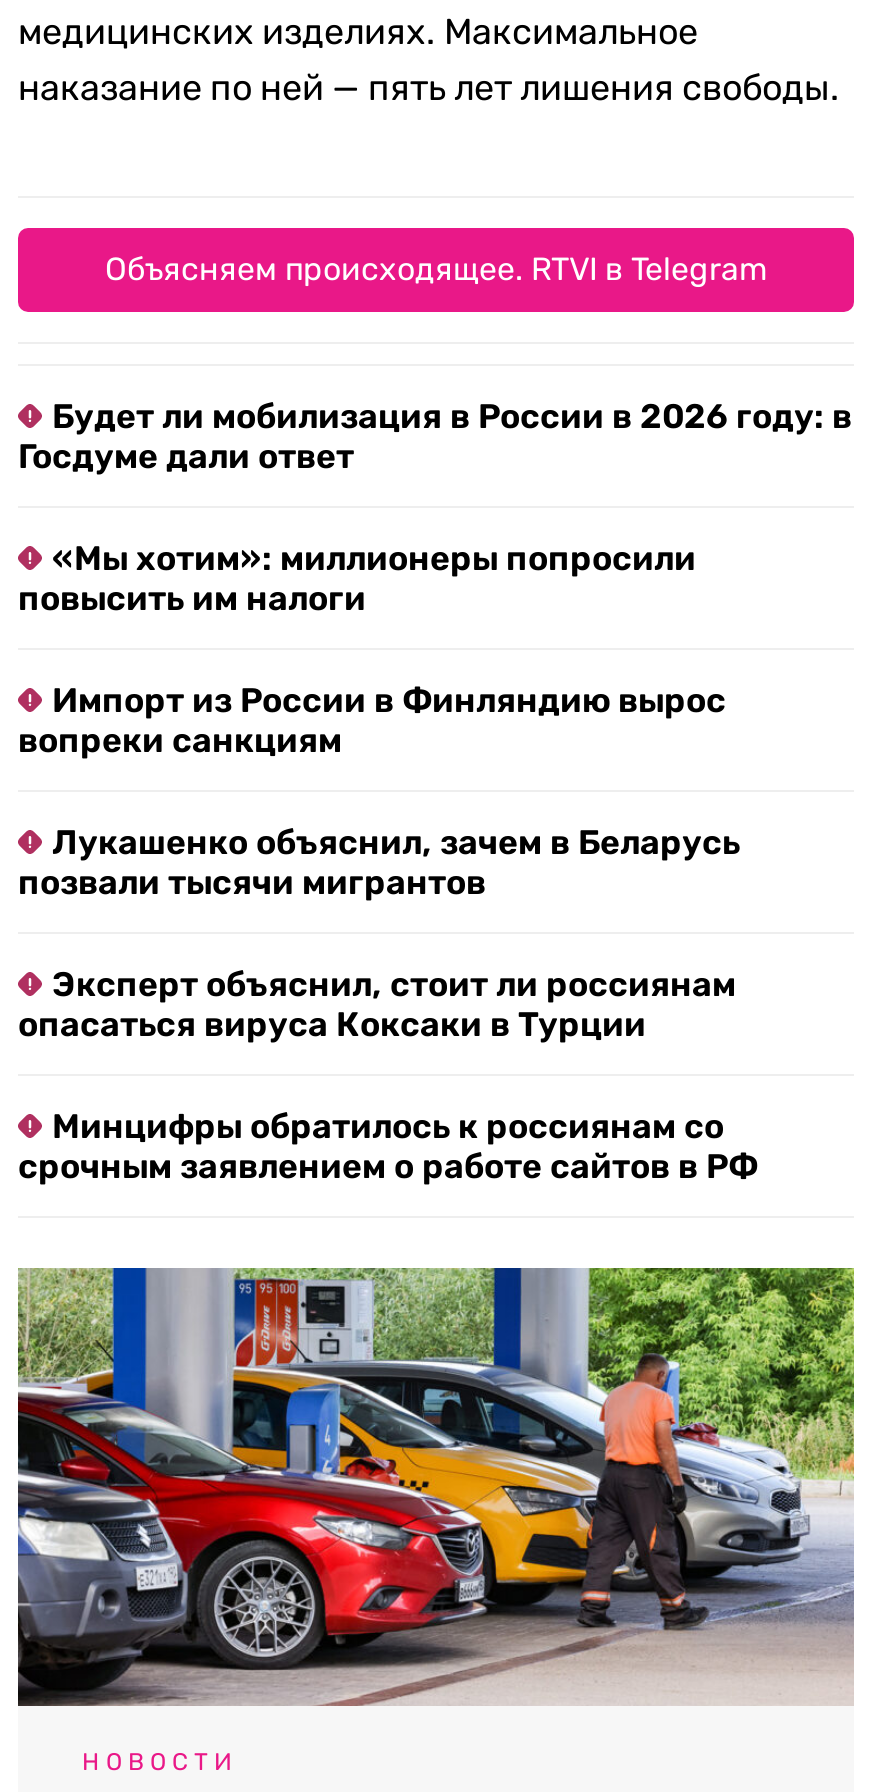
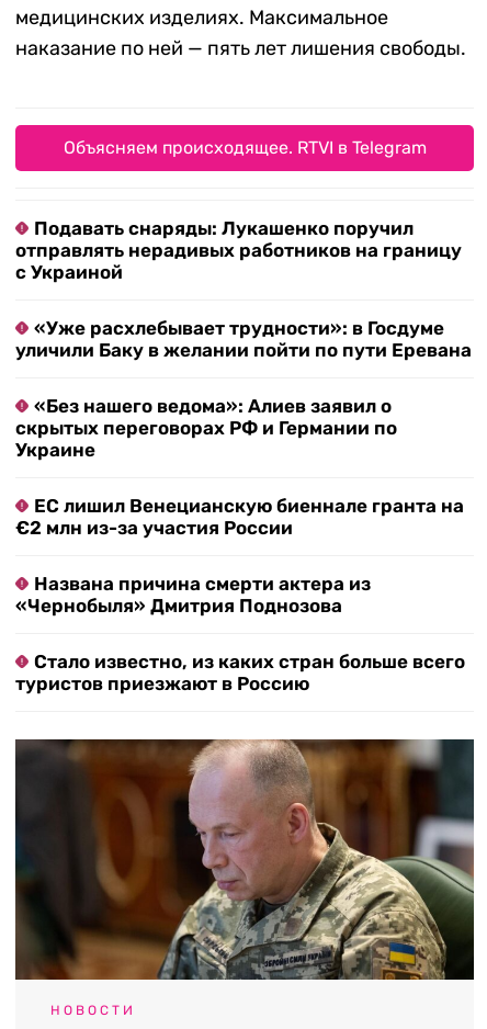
[18,396,852,476] Будет ли мобилизация в России в 2026 году: в | Госдуме дали ответ -> [15,217,462,283] Подавать снаряды: Лукашенко поручил | отправлять нерадивых работников на границу | с Украиной
[18,538,696,618] «Мы хотим»: миллионеры попросили | повысить им налоги -> [15,317,472,361] «Уже расхлебывает трудности»: в Госдуме | уличили Баку в желании пойти по пути Еревана
[18,680,726,760] Импорт из России в Финляндию вырос | вопреки санкциям -> [15,395,397,461] «Без нашего ведома»: Алиев заявил о | скрытых переговорах РФ и Германии по | Украине
[18,822,740,902] Лукашенко объяснил, зачем в Беларусь | позвали тысячи мигрантов -> [15,495,464,539] ЕС лишил Венецианскую биеннале гранта на | €2 млн из-за участия России
[18,964,736,1044] Эксперт объяснил, стоит ли россиянам | опасаться вируса Коксаки в Турции -> [15,573,371,617] Названа причина смерти актера из | «Чернобыля» Дмитрия Поднозова
[18,1106,758,1186] Минцифры обратилось к россиянам со | срочным заявлением о работе сайтов в РФ -> [15,651,465,695] Стало известно, из каких стран больше всего | туристов приезжают в Россию
[16,1266,856,1706] [image] -> [14,738,475,981] [image]

